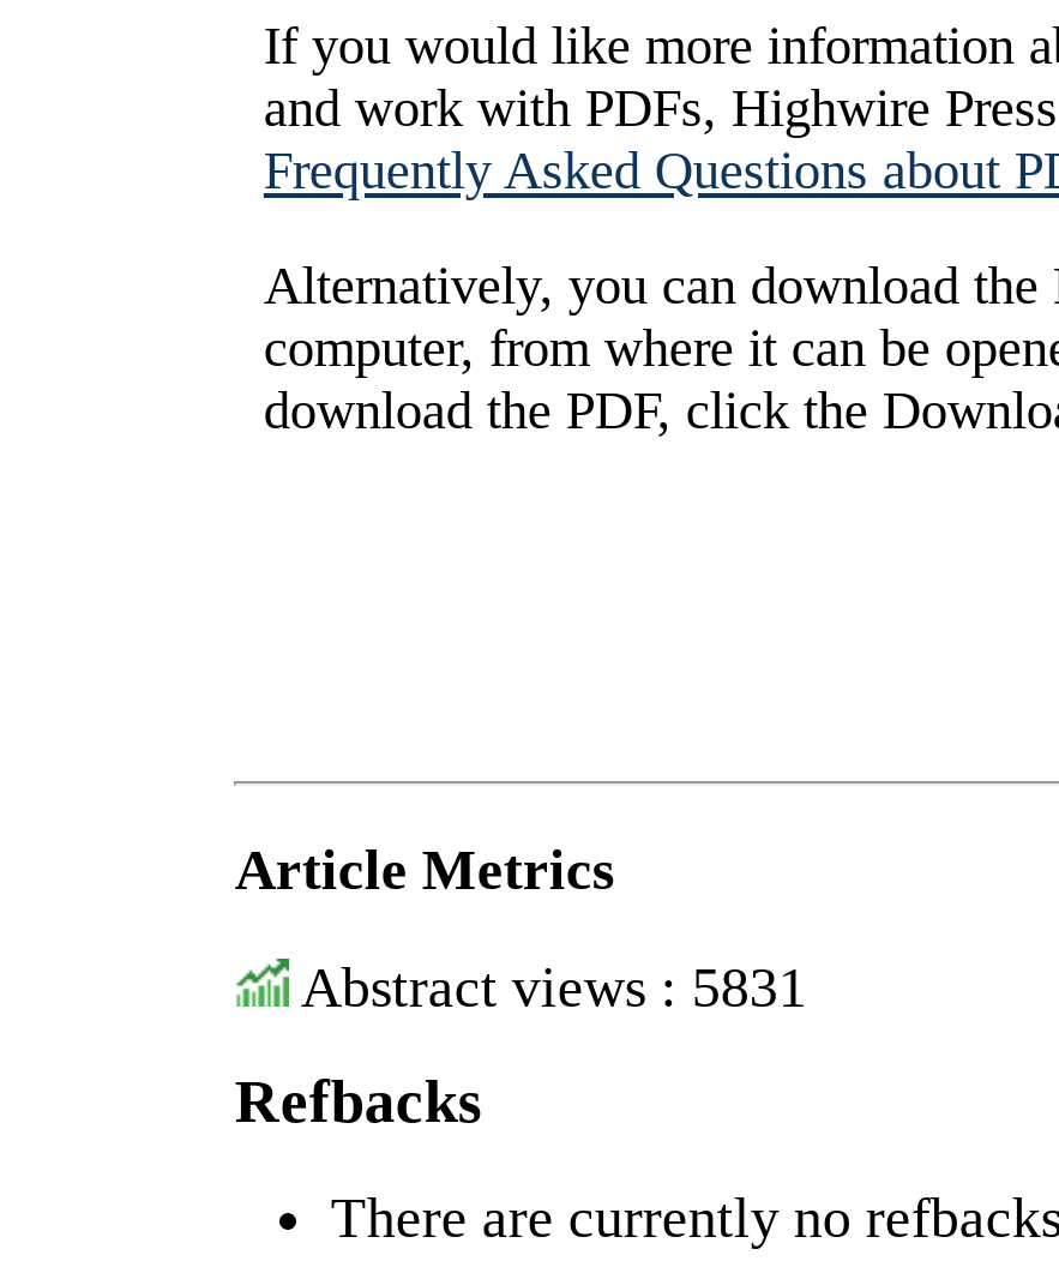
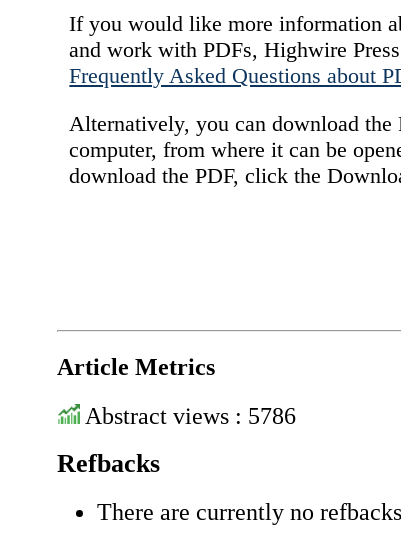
[289,955,807,1020] Abstract views : 5831 -> [80,402,296,429] Abstract views : 5786

